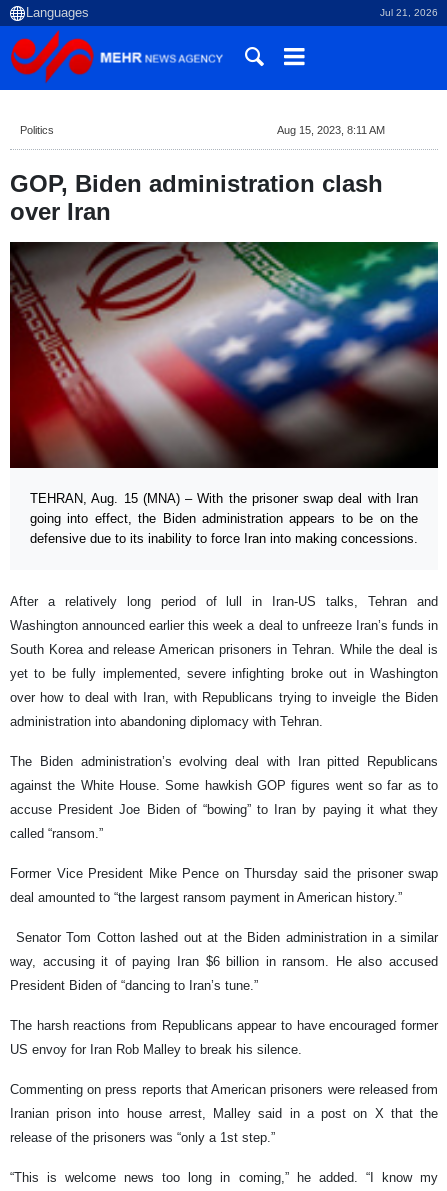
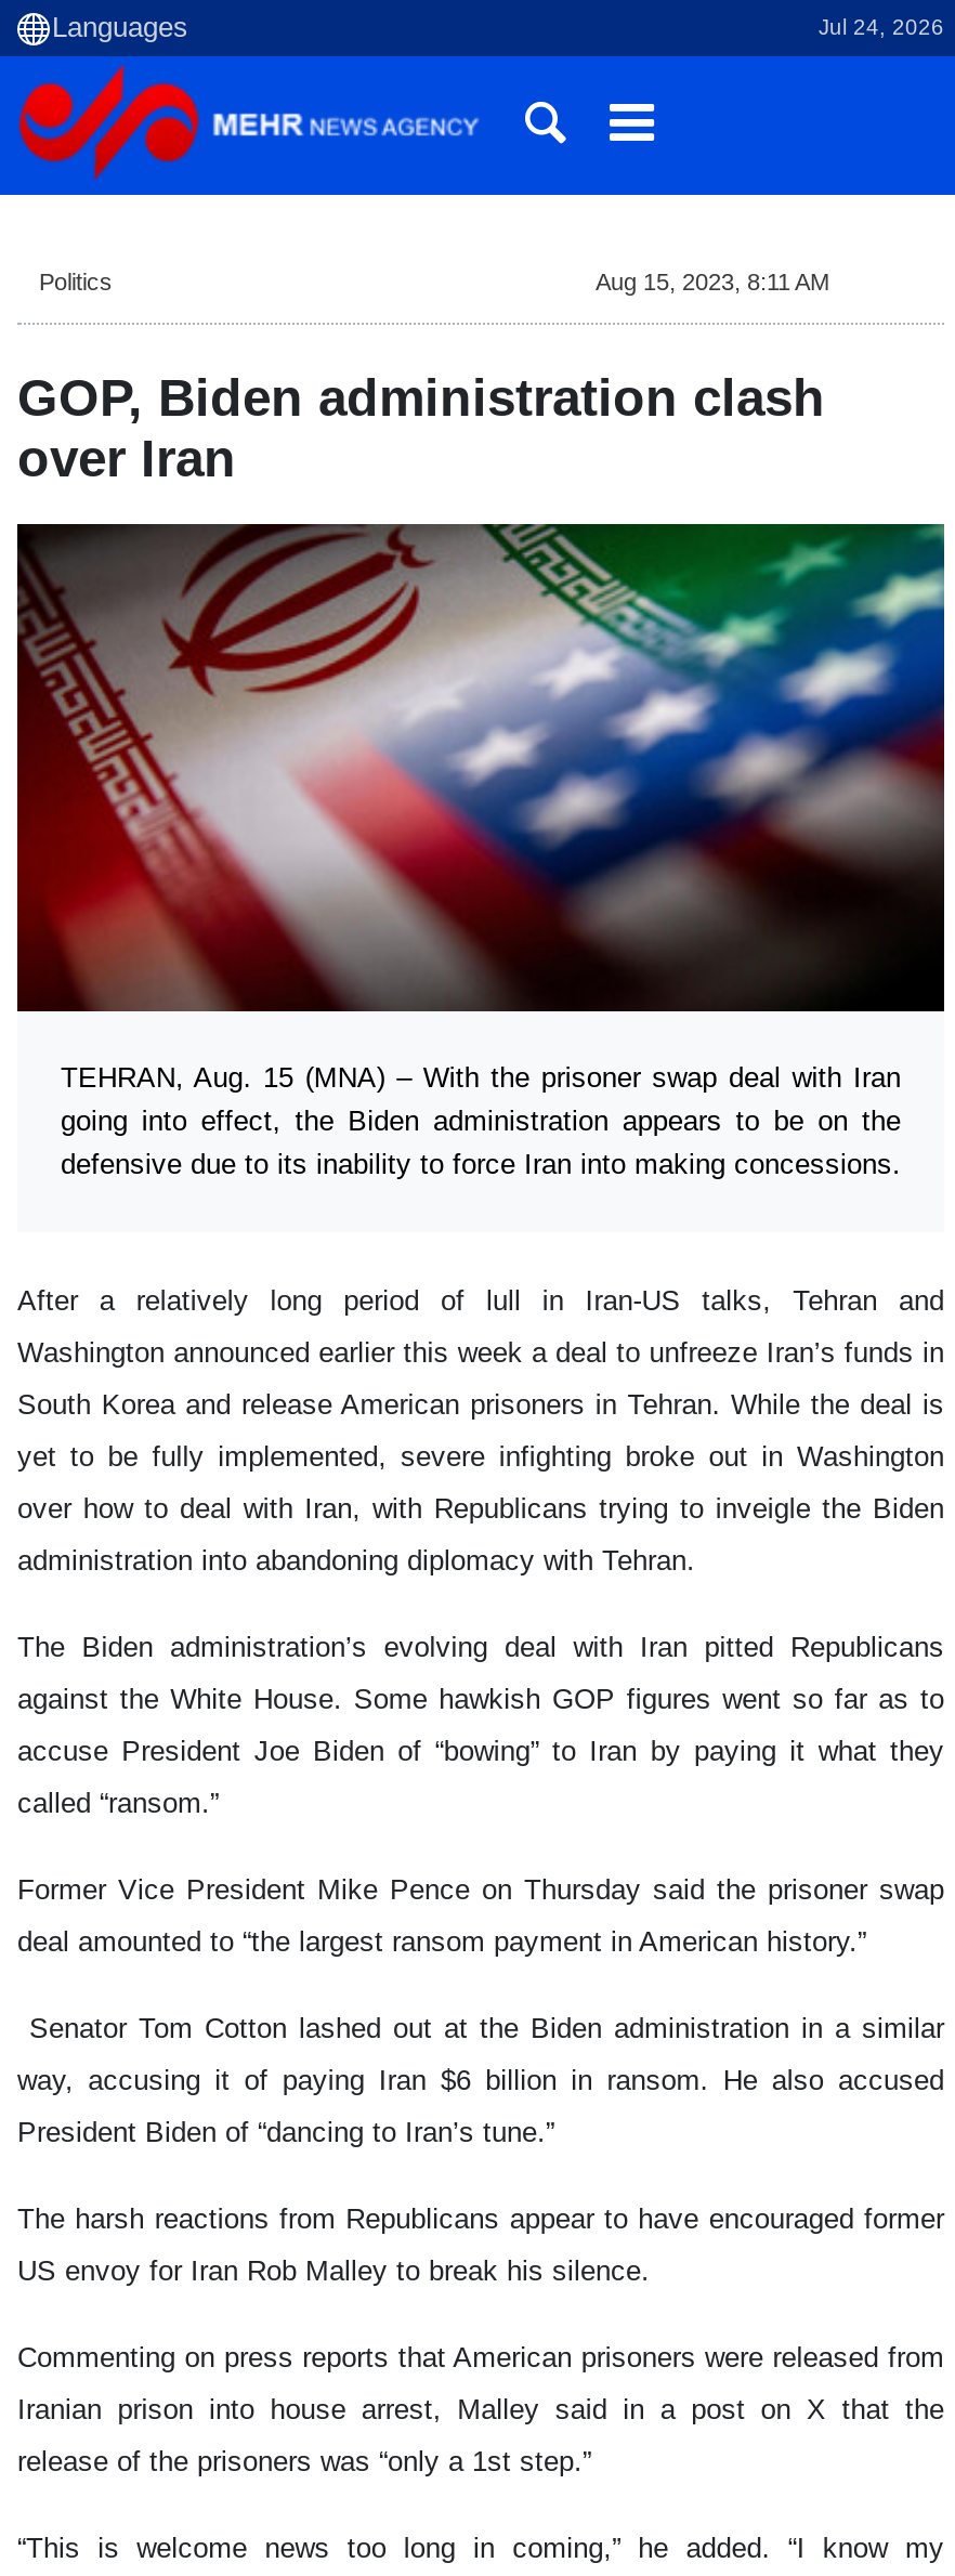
[380,7,438,18] Jul 21, 2026 -> [819,15,944,39] Jul 24, 2026

